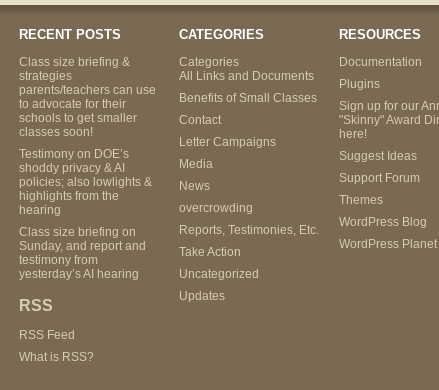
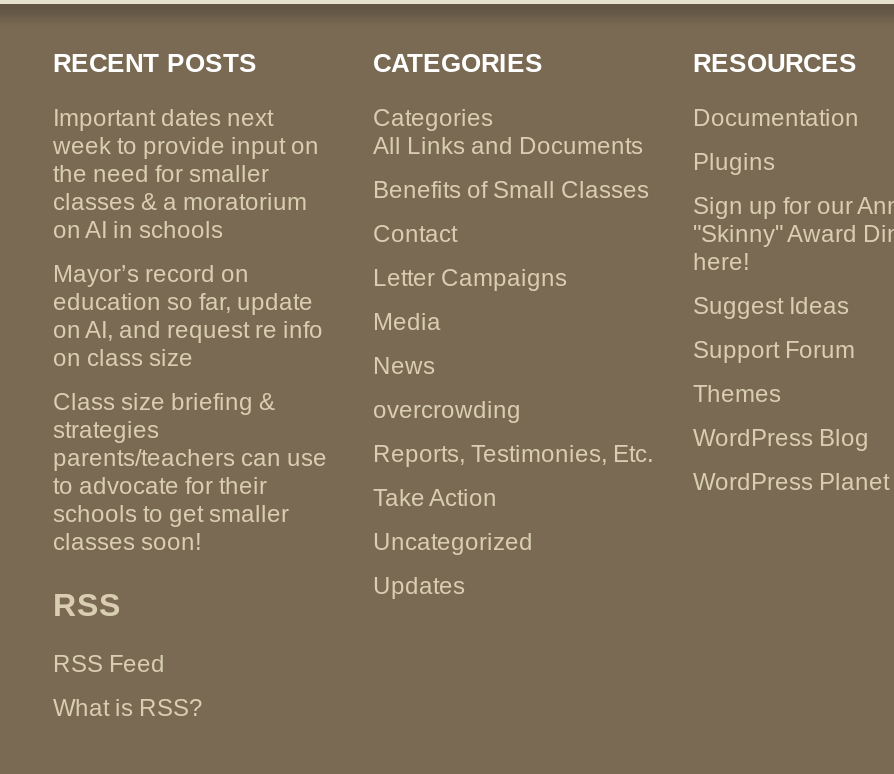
moved [18,55,155,139] -> [53,388,327,556]: Class size briefing & | strategies | parents/teachers can use | to advocate for their | schools to get smaller | classes soon!
none -> [53,104,323,372] Important dates next | week to provide input on | the need for smaller | classes & a moratorium | on AI in schools | Mayor’s record on | education so far, update | on AI, and request re info | on class size
[18,147,151,281] Testimony on DOE’s | shoddy privacy & AI | policies; also lowlights & | highlights from the | hearing | Class size briefing on | Sunday, and report and | testimony from | yesterday’s AI hearing -> none

